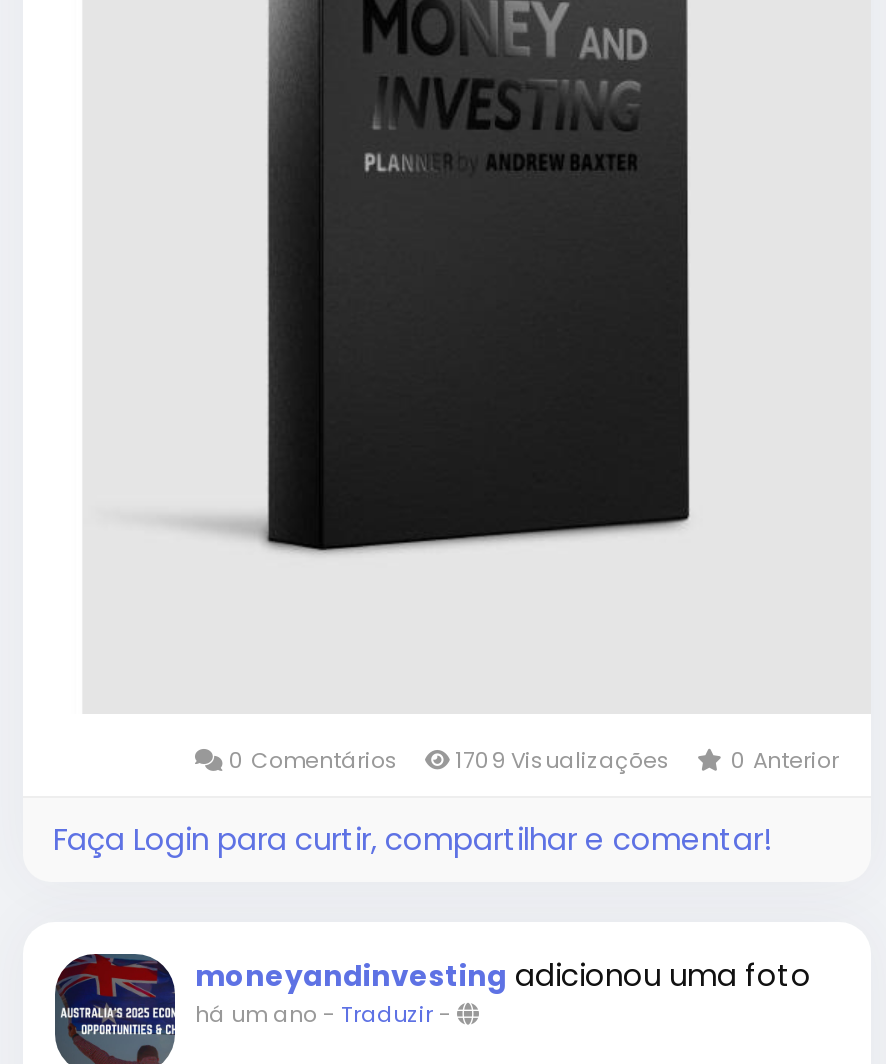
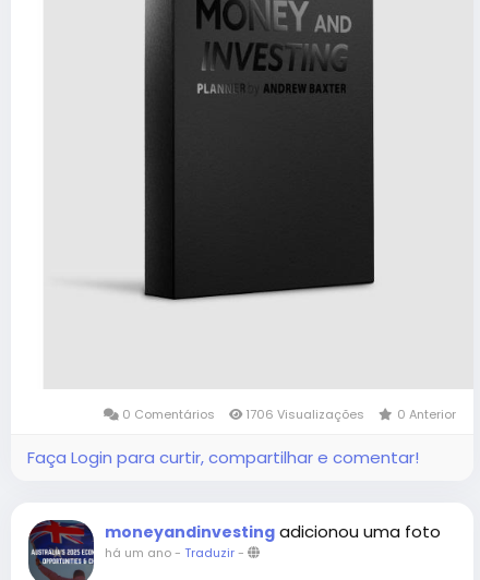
[449,744,677,776] 1709 Visualizações -> [242,405,368,423] 1706 Visualizações

